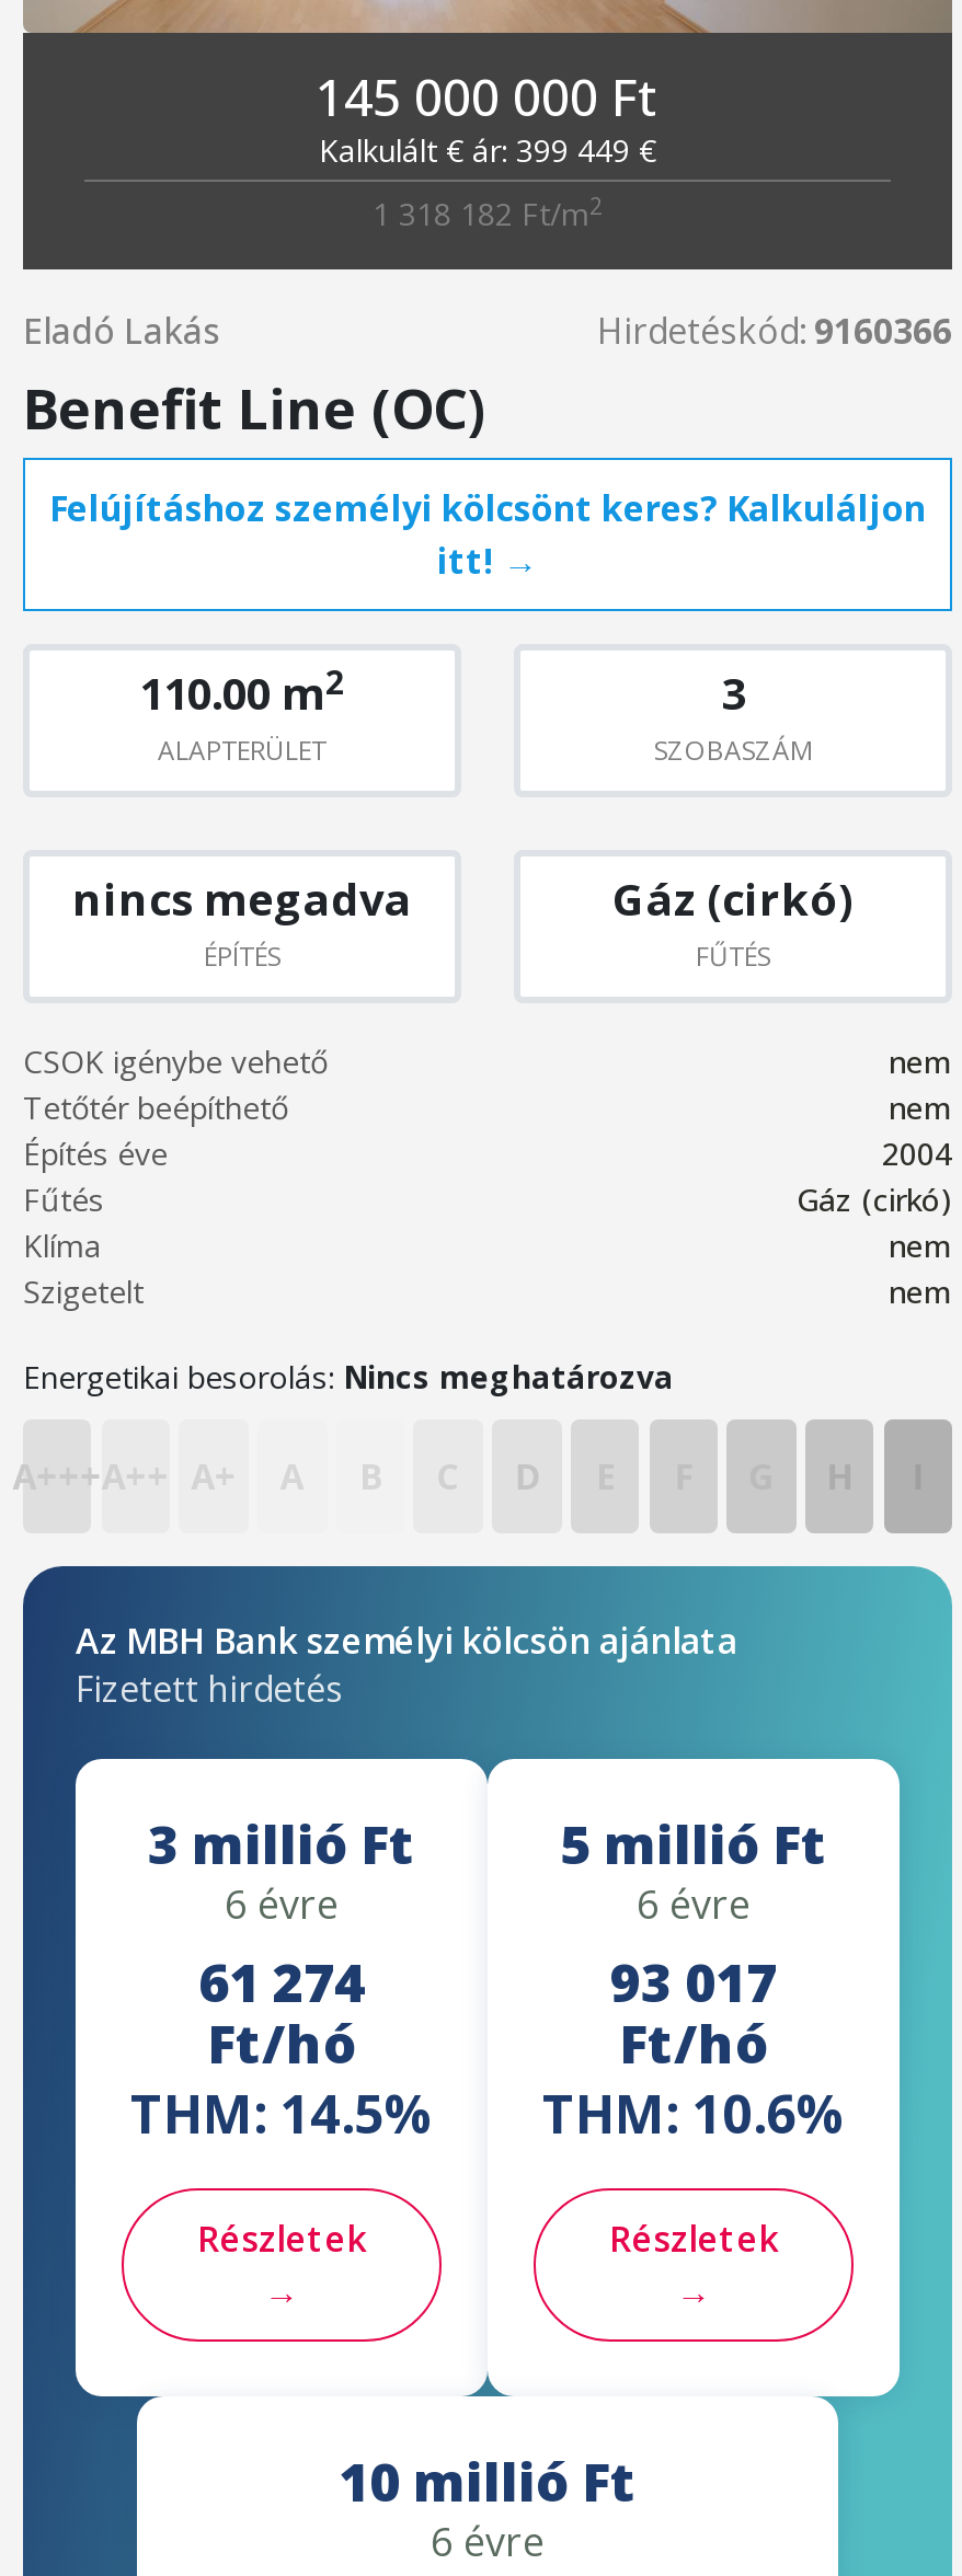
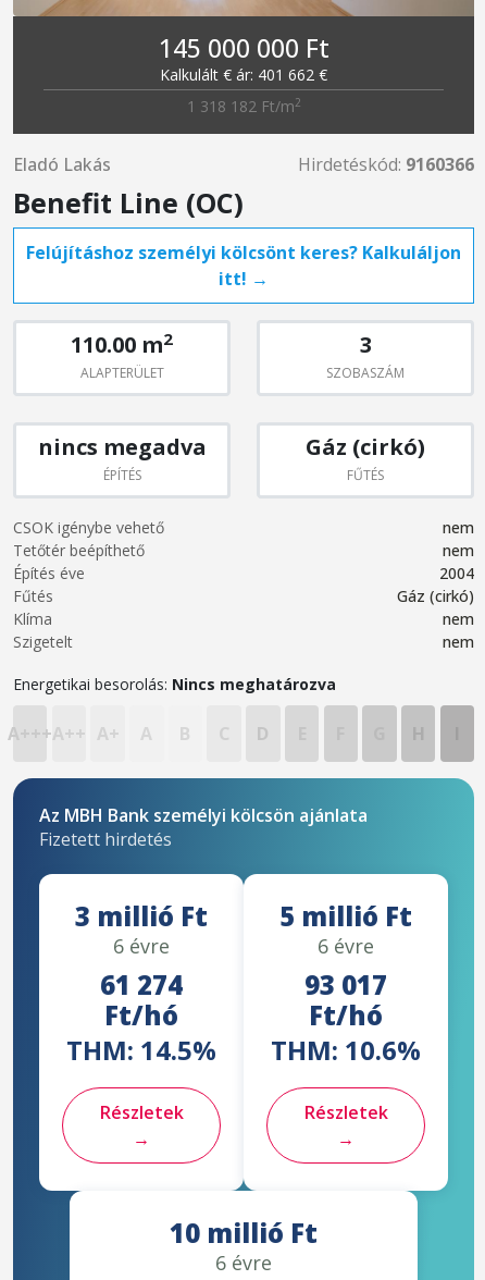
[319,129,656,171] Kalkulált € ár: 399 449 € -> [160,64,327,85] Kalkulált € ár: 401 662 €

